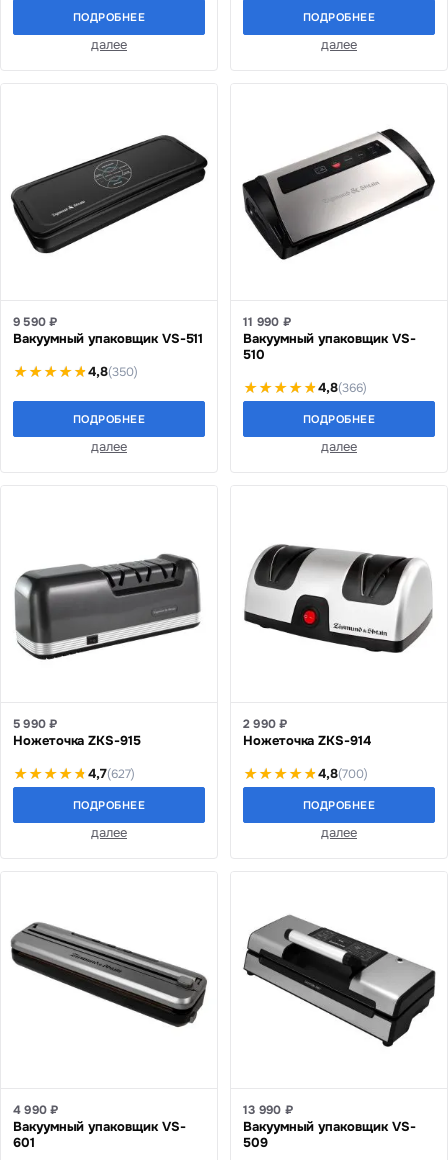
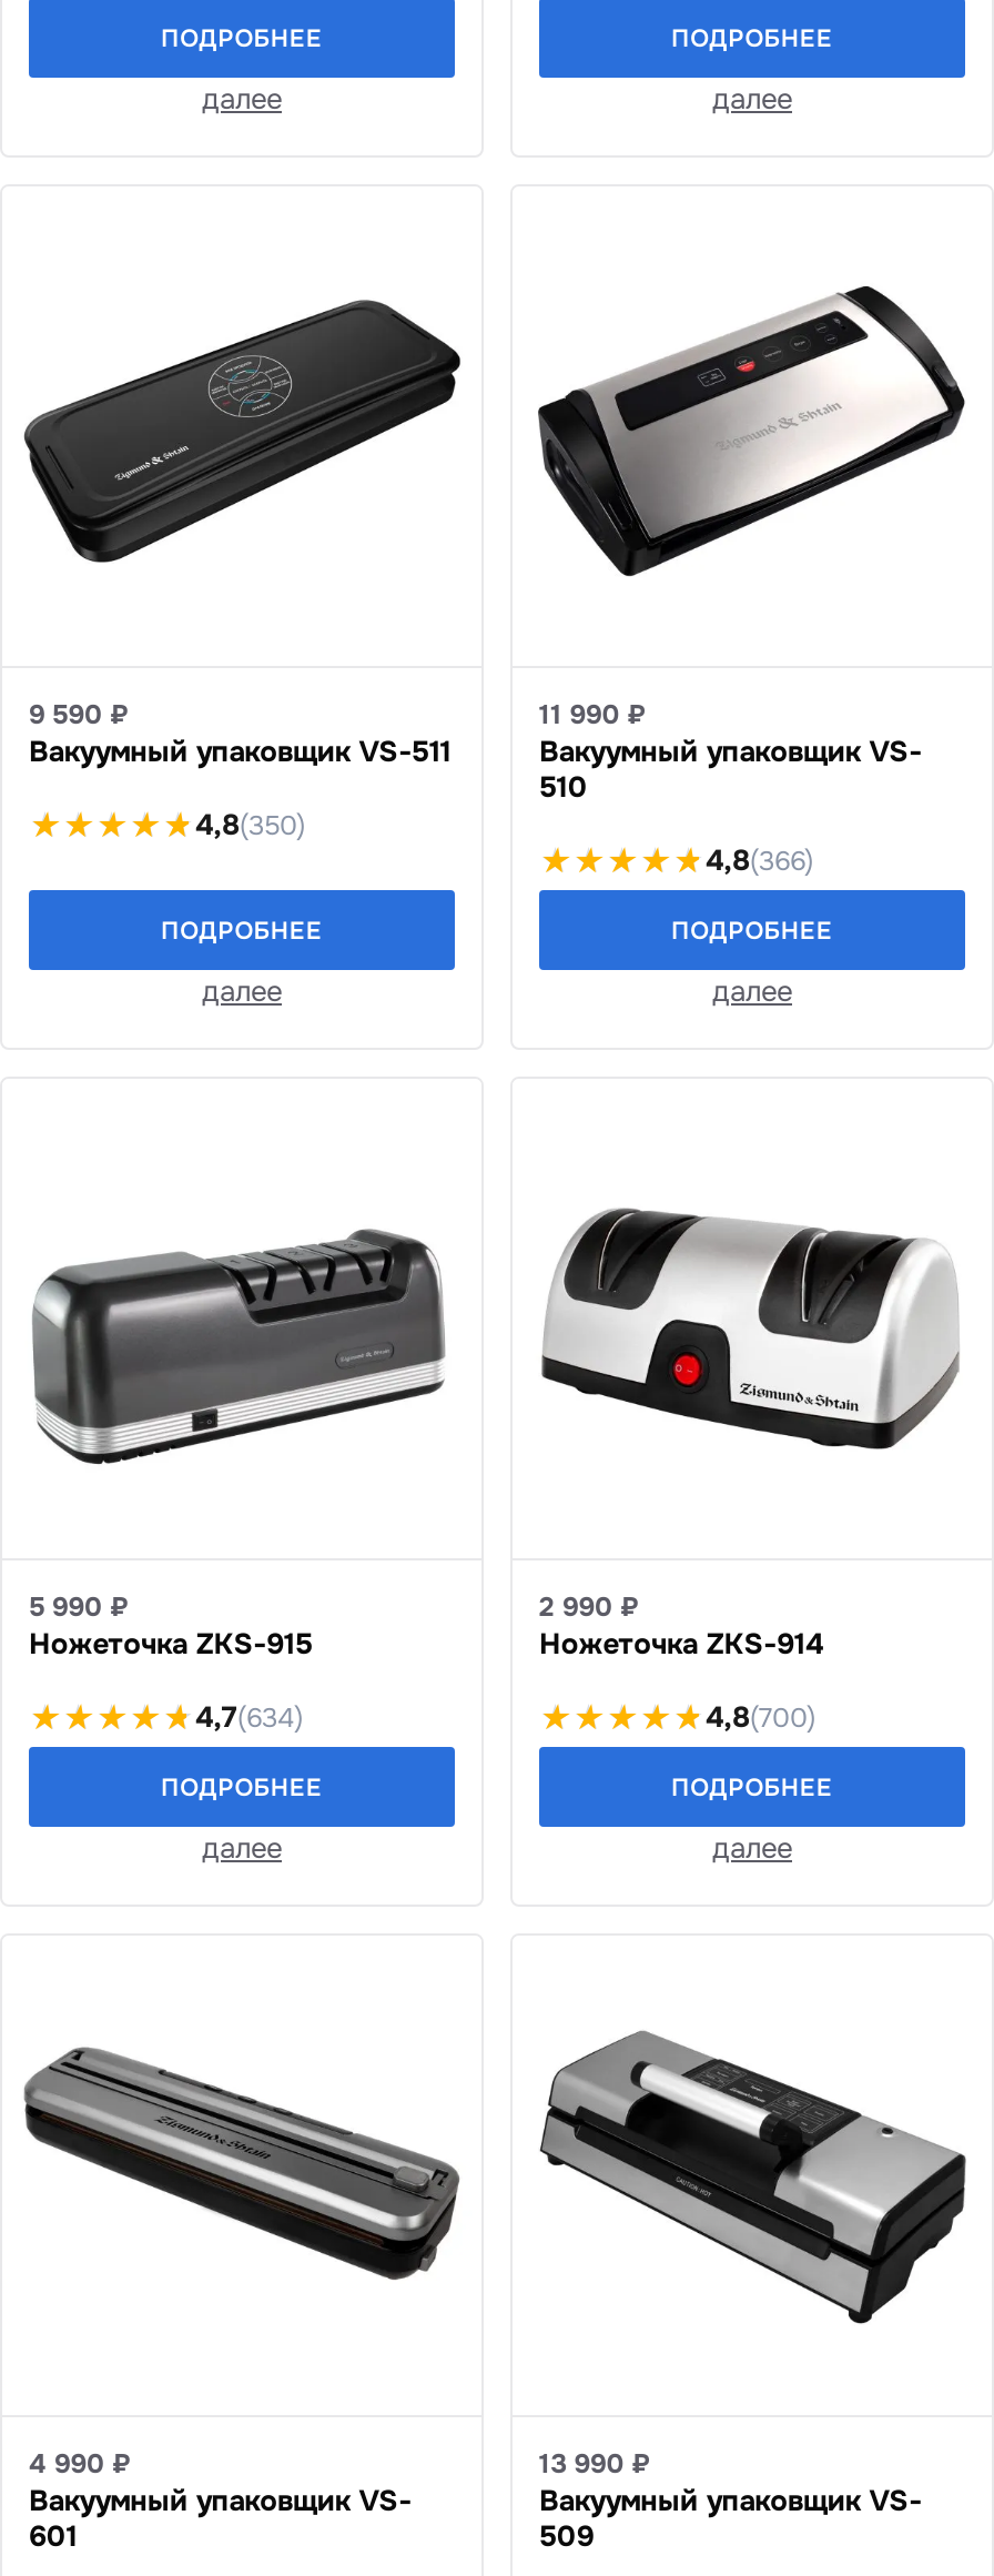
[88,765,135,782] 4,7(627) -> [195,1698,304,1736] 4,7(634)

